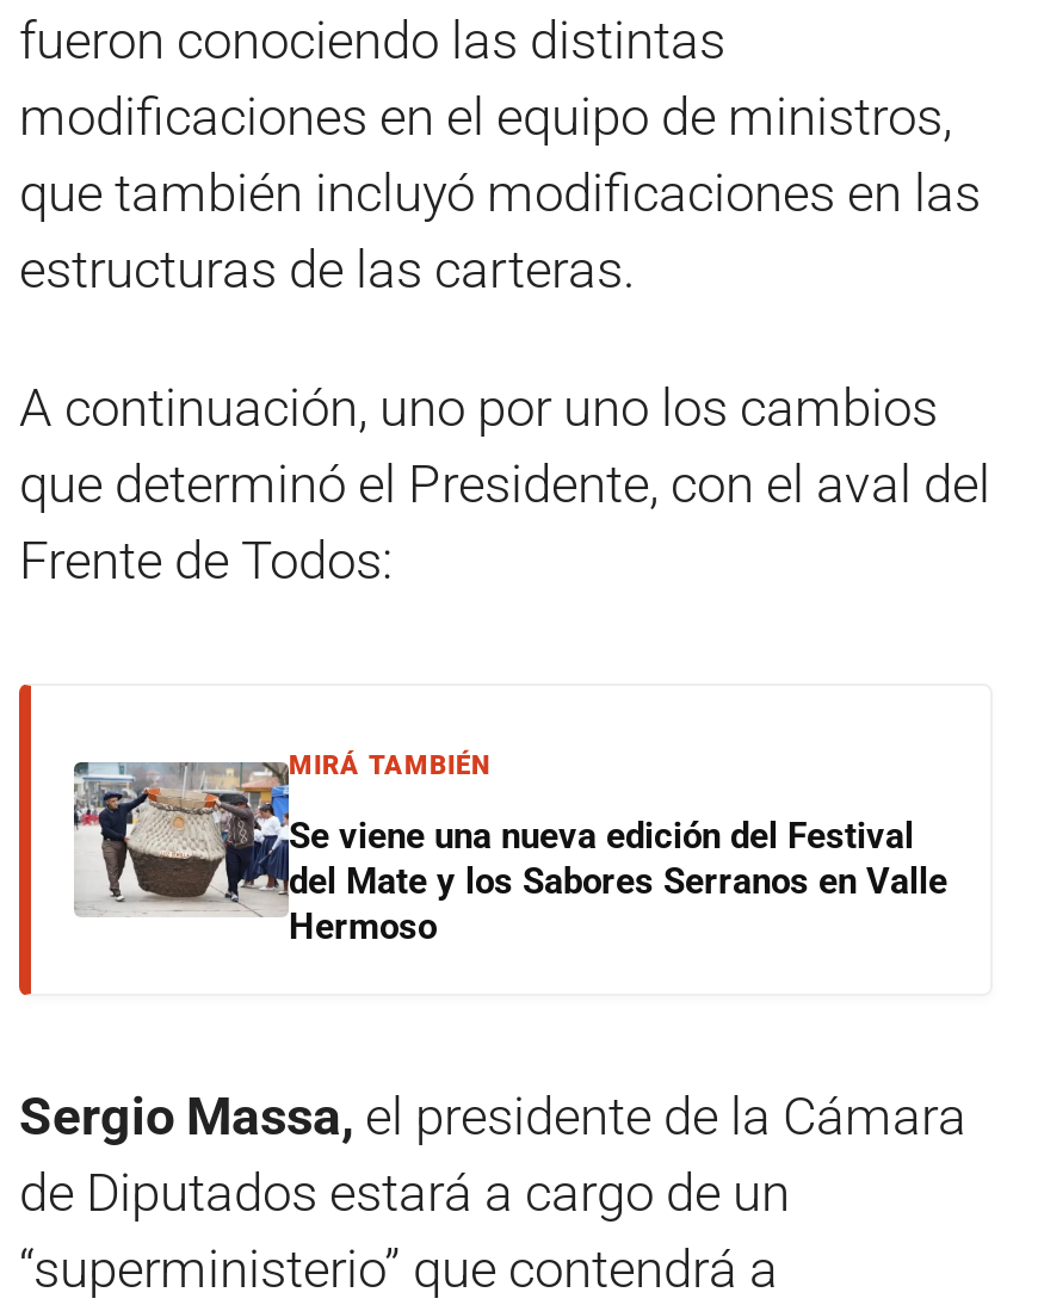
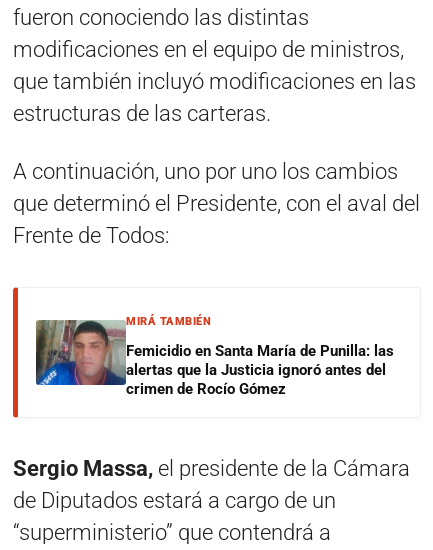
[72,762,947,949] [image] | Se viene una nueva edición del Festival | del Mate y los Sabores Serranos en Valle | Hermoso -> [35,319,394,398] [image] | Femicidio en Santa María de Punilla: las | alertas que la Justicia ignoró antes del | crimen de Rocío Gómez

